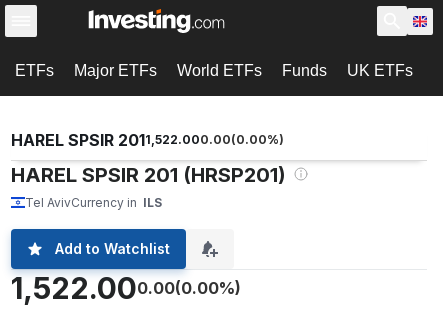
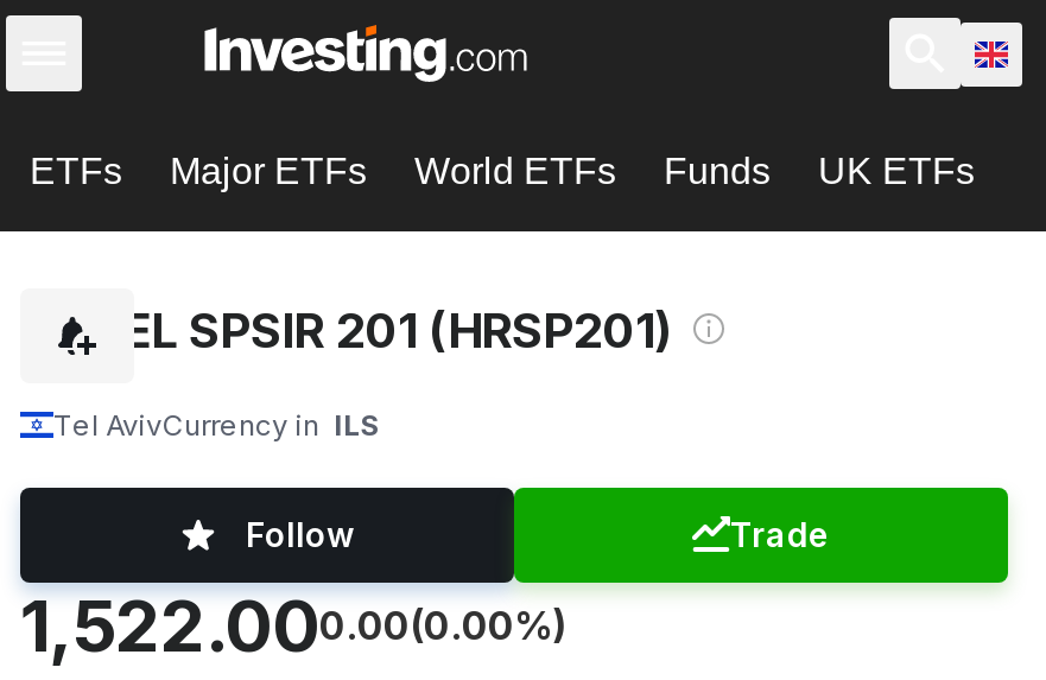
[11,130,284,150] HAREL SPSIR 2011,522.000.00(0.00%) -> none
[55,240,170,257] Add to Watchlist -> [246,513,830,554] Follow | Trade

